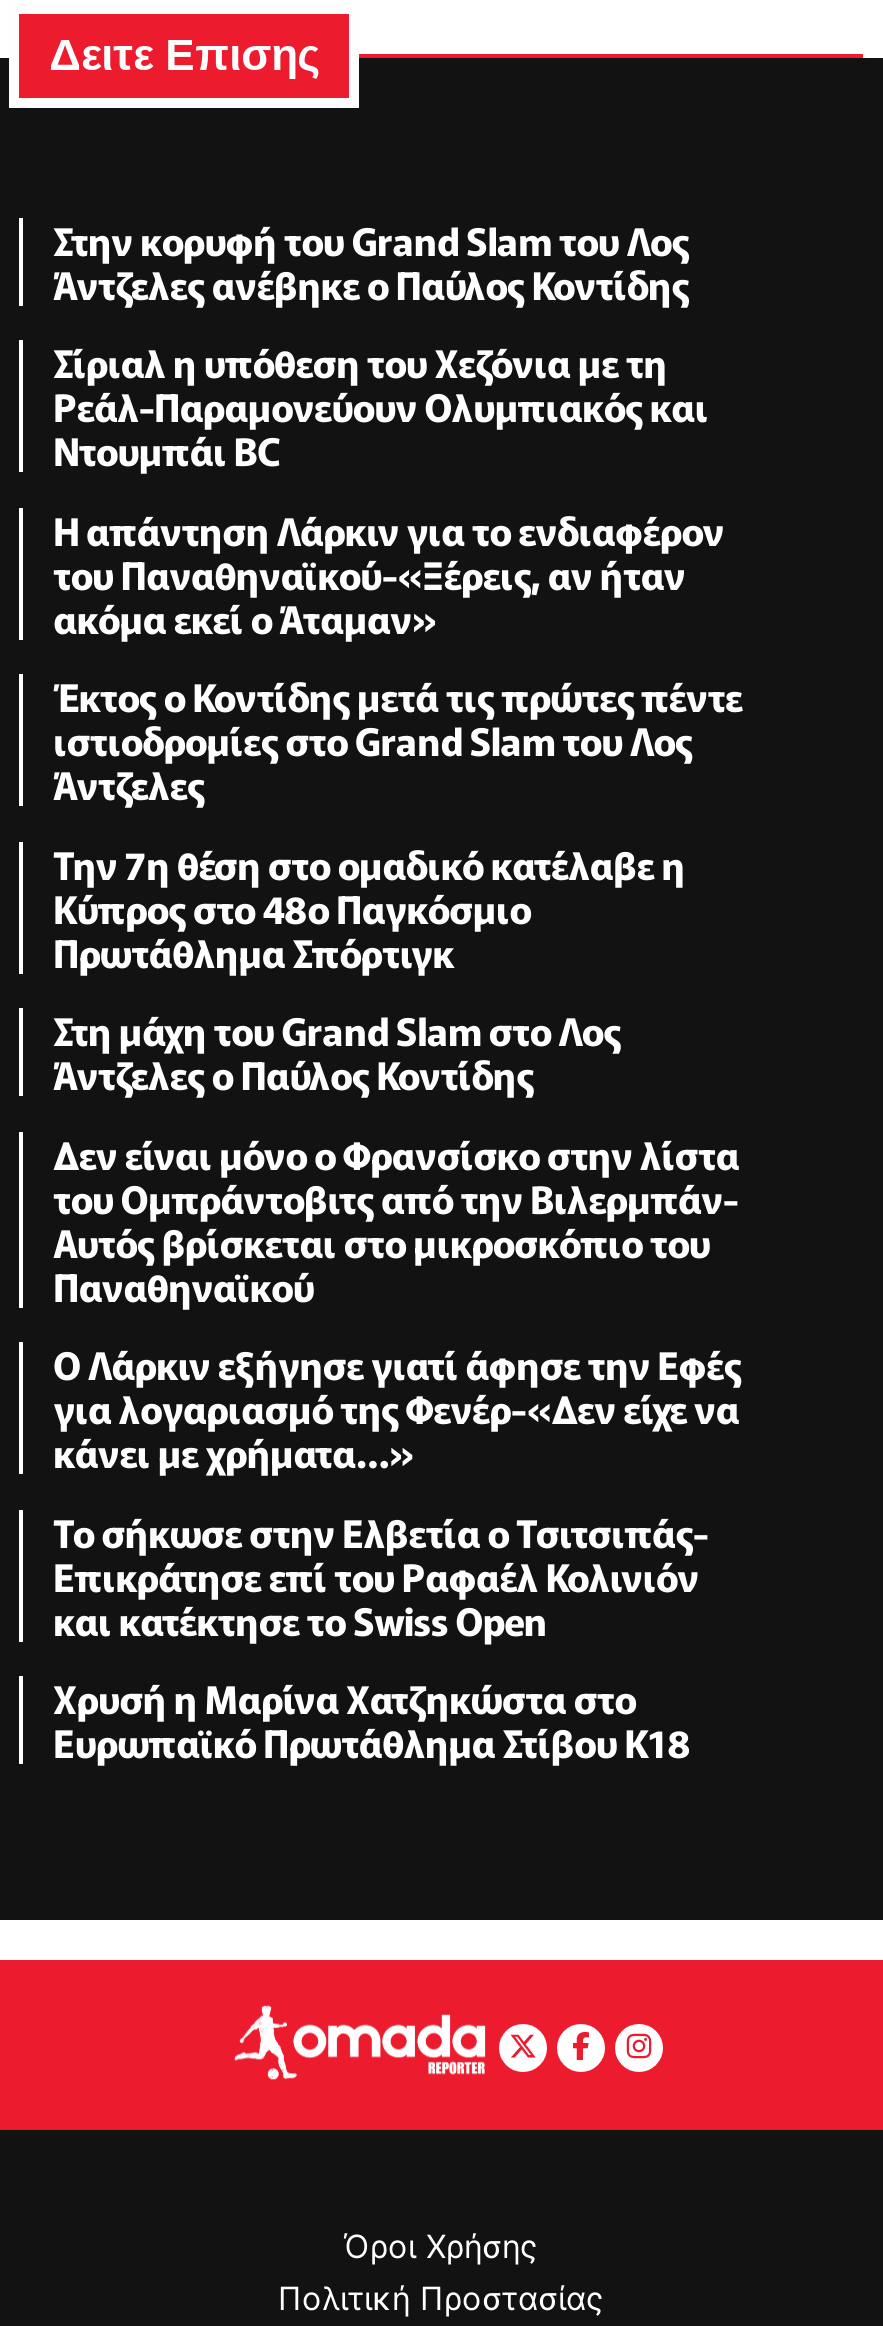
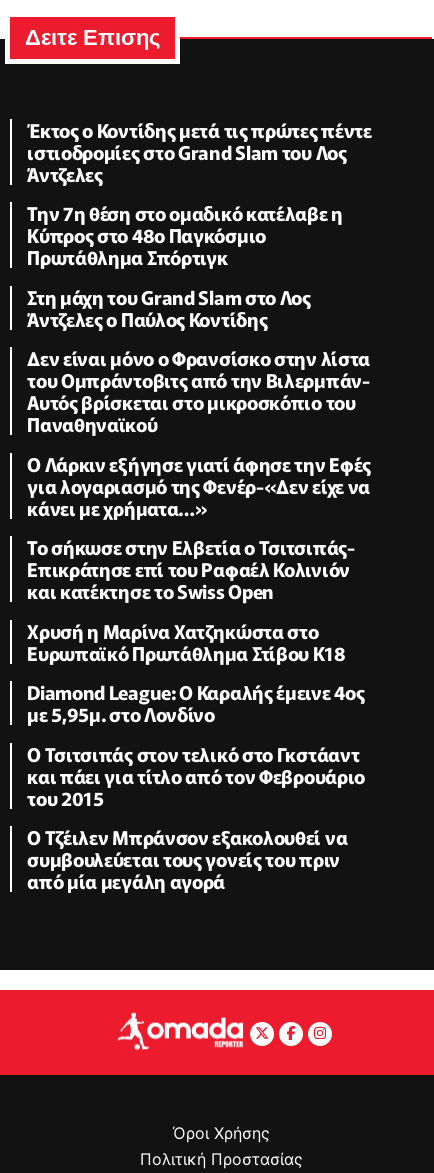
[53,211,724,643] Στην κορυφή του Grand Slam του Λος | Άντζελες ανέβηκε ο Παύλος Κοντίδης | Σίριαλ η υπόθεση του Χεζόνια με τη | Ρεάλ-Παραμονεύουν Ολυμπιακός και | Ντουμπάι BC | H απάντηση Λάρκιν για το ενδιαφέρον | του Παναθηναϊκού-«Ξέρεις, αν ήταν | ακόμα εκεί ο Άταμαν» -> none
moved [53,668,742,1768] -> [27,116,372,666]: Έκτος ο Κοντίδης μετά τις πρώτες πέντε | ιστιοδρομίες στο Grand Slam του Λος | Άντζελες | ... | Χρυσή η Μαρίνα Χατζηκώστα στο | Ευρωπαϊκό Πρωτάθλημα Στίβου Κ18
none -> [27,678,365,894] Diamond League: Ο Καραλής έμεινε 4ος | με 5,95μ. στο Λονδίνο | Ο Τσιτσιπάς στον τελικό στο Γκστάαντ | και πάει για τίτλο από τον Φεβρουάριο | του 2015 | Ο Τζέιλεν Μπράνσον εξακολουθεί να | συμβουλεύεται τους γονείς του πριν | από μία μεγάλη αγορά

